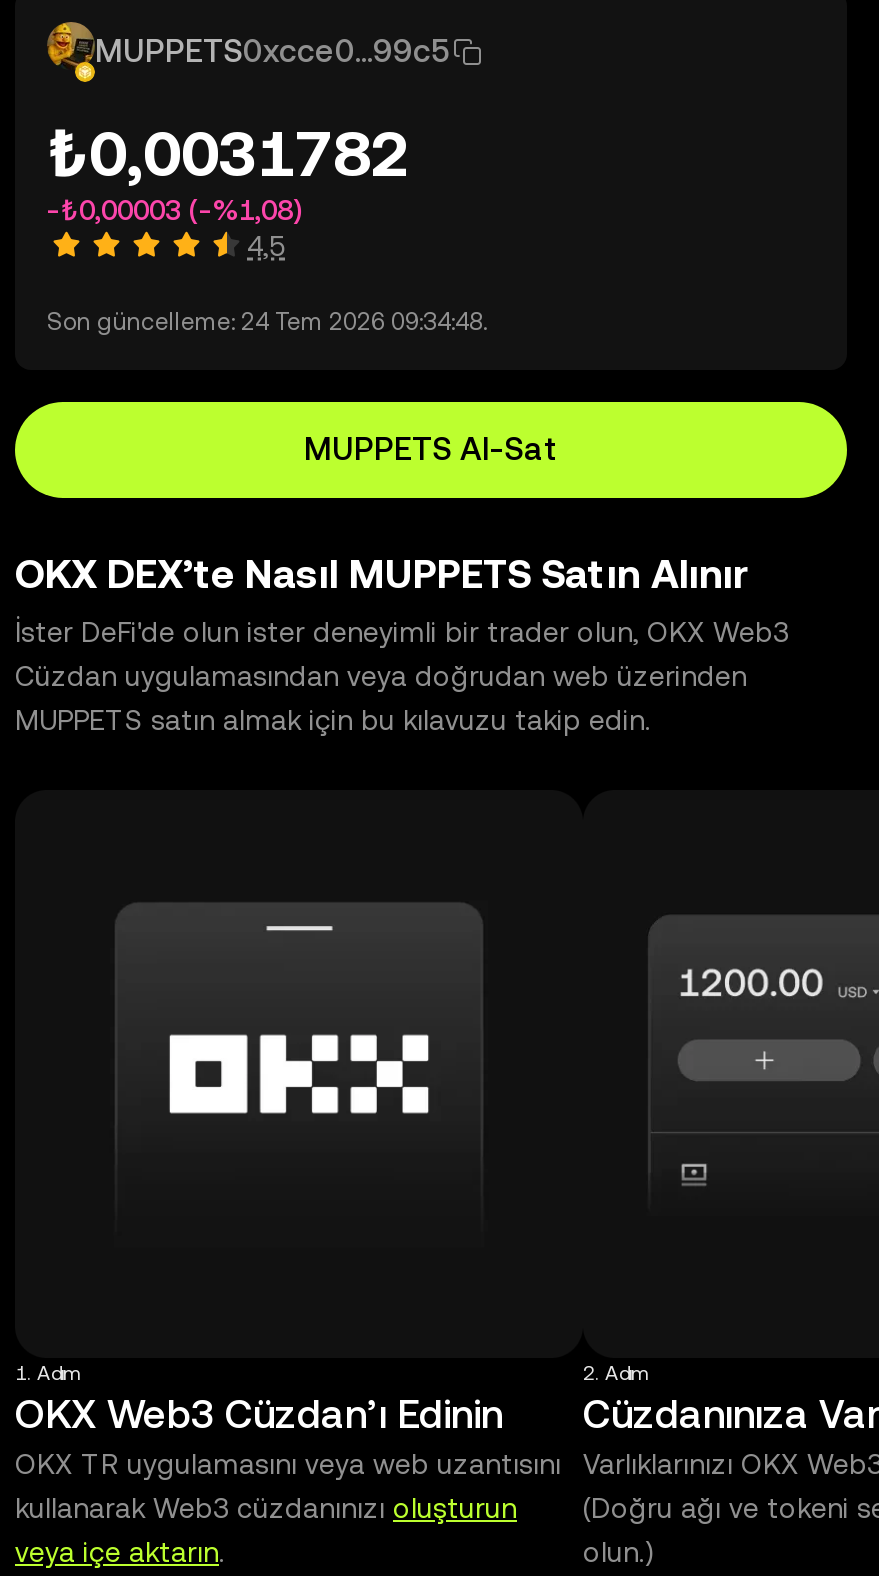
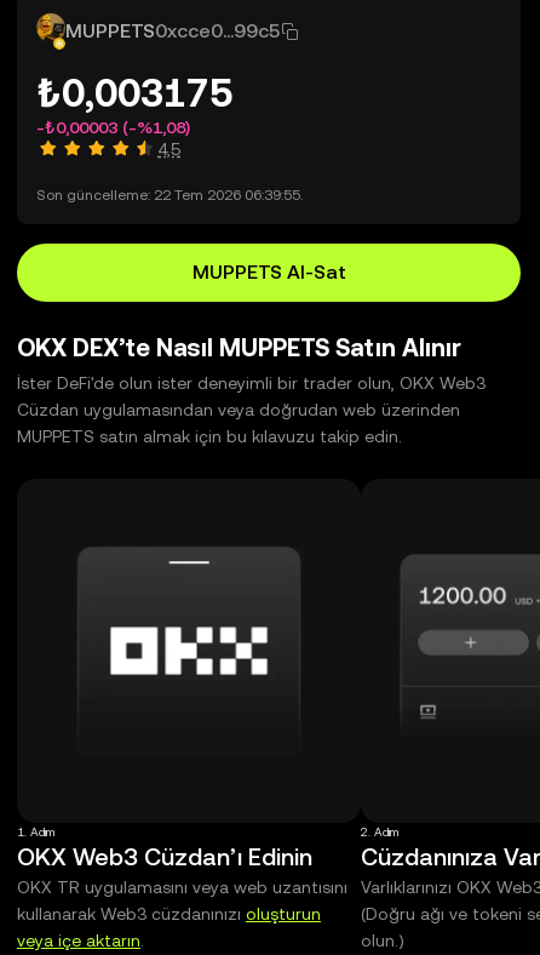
[47,116,409,190] ₺0,0031782 -> [36,70,232,115] ₺0,003175
[47,308,487,336] Son güncelleme: 24 Tem 2026 09:34:48. -> [36,187,303,204] Son güncelleme: 22 Tem 2026 06:39:55.

